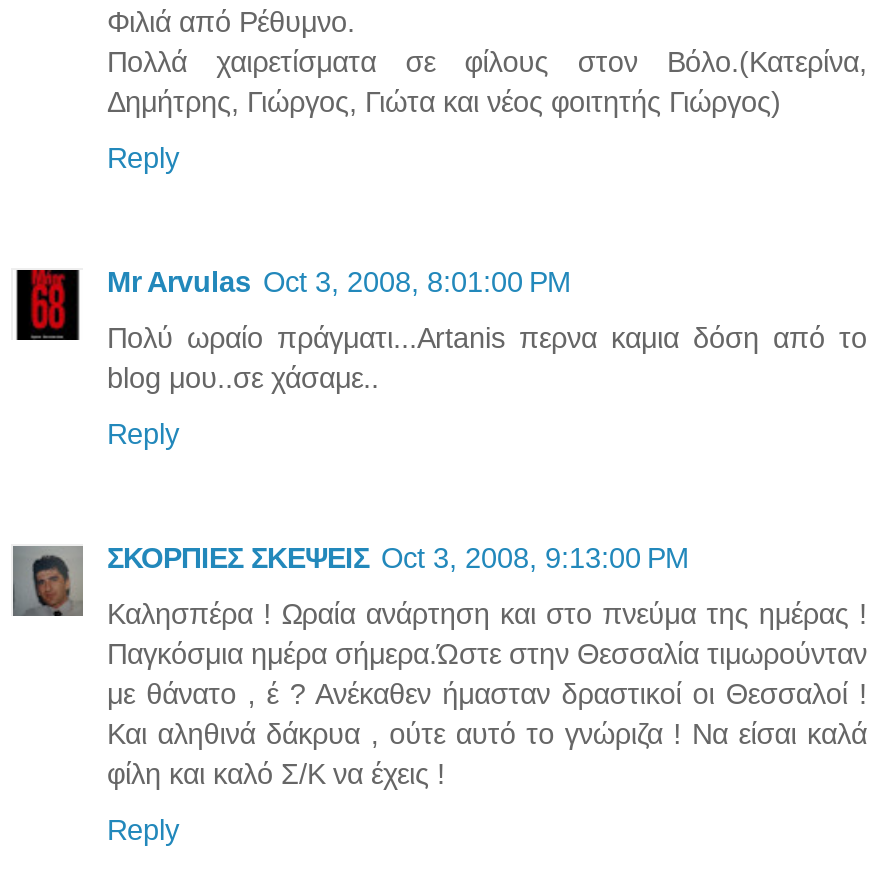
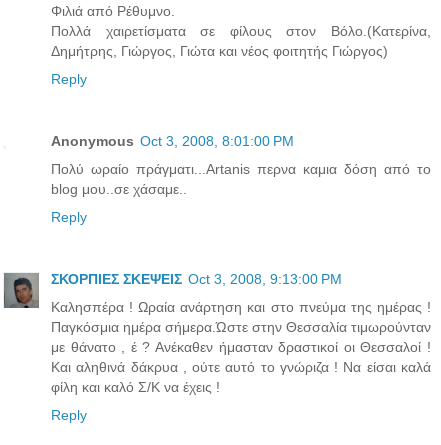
[13,268,81,342] [image] -> none
[107,266,571,298] Mr Arvulas Oct 3, 2008, 8:01:00 PM -> [51,133,294,149] Anonymous Oct 3, 2008, 8:01:00 PM

